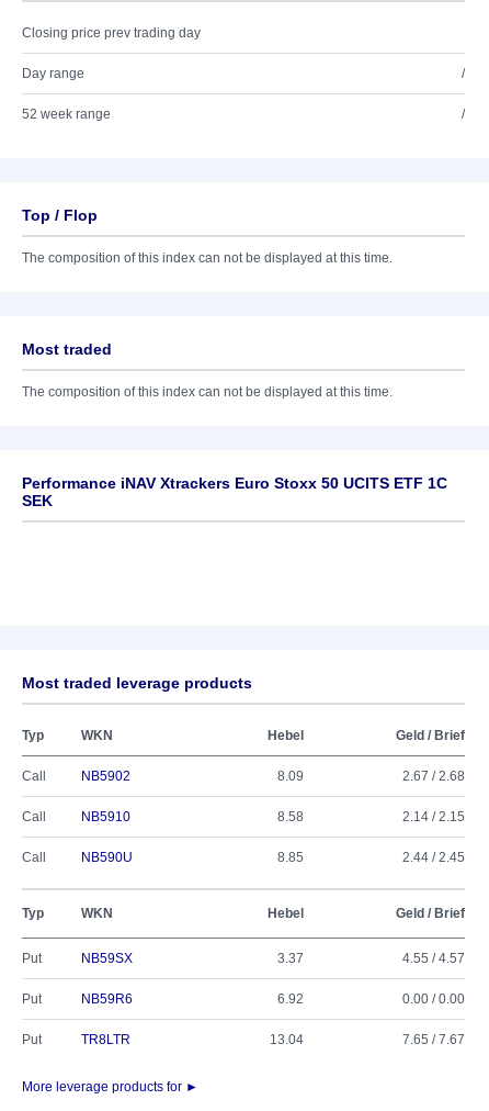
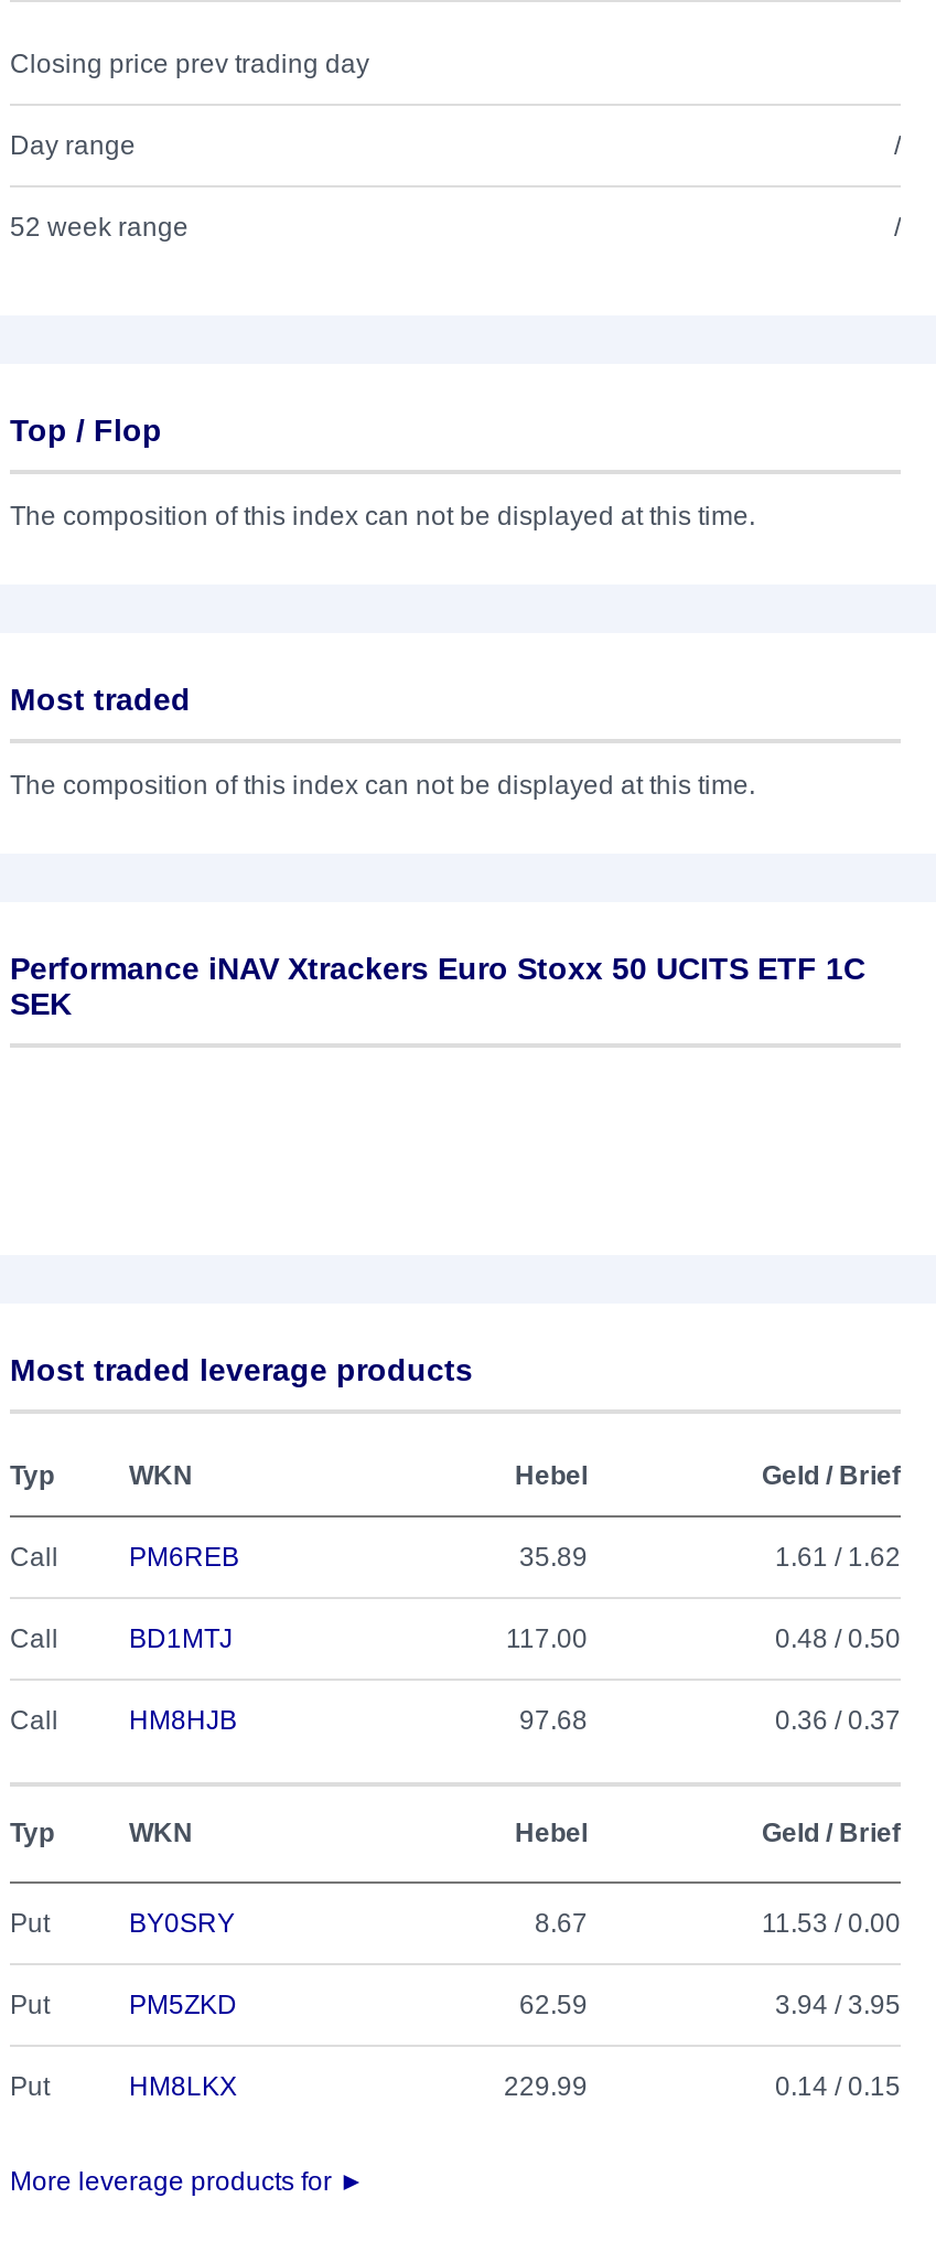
[81,768,465,784] NB5902 | 8.09 | 2.67 / 2.68 -> [129,1542,901,1573] PM6REB | 35.89 | 1.61 / 1.62
[81,809,465,824] NB5910 | 8.58 | 2.14 / 2.15 -> [129,1623,901,1654] BD1MTJ | 117.00 | 0.48 / 0.50
[81,850,465,865] NB590U | 8.85 | 2.44 / 2.45 -> [129,1705,901,1736] HM8HJB | 97.68 | 0.36 / 0.37
[81,951,465,966] NB59SX | 3.37 | 4.55 / 4.57 -> [129,1908,901,1939] BY0SRY | 8.67 | 11.53 / 0.00
[81,991,465,1007] NB59R6 | 6.92 | 0.00 / 0.00 -> [129,1990,901,2020] PM5ZKD | 62.59 | 3.94 / 3.95
[81,1032,465,1047] TR8LTR | 13.04 | 7.65 / 7.67 -> [129,2071,901,2102] HM8LKX | 229.99 | 0.14 / 0.15

